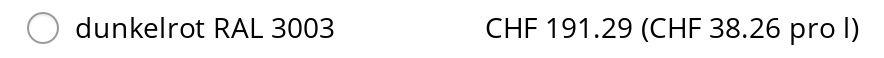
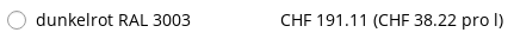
[485,9,859,47] CHF 191.29 (CHF 38.26 pro l) -> [280,9,503,31] CHF 191.11 (CHF 38.22 pro l)

